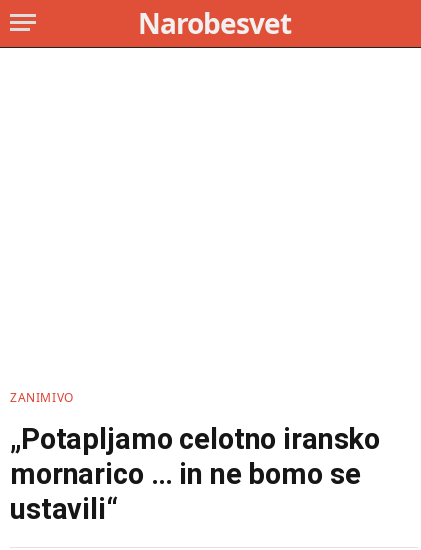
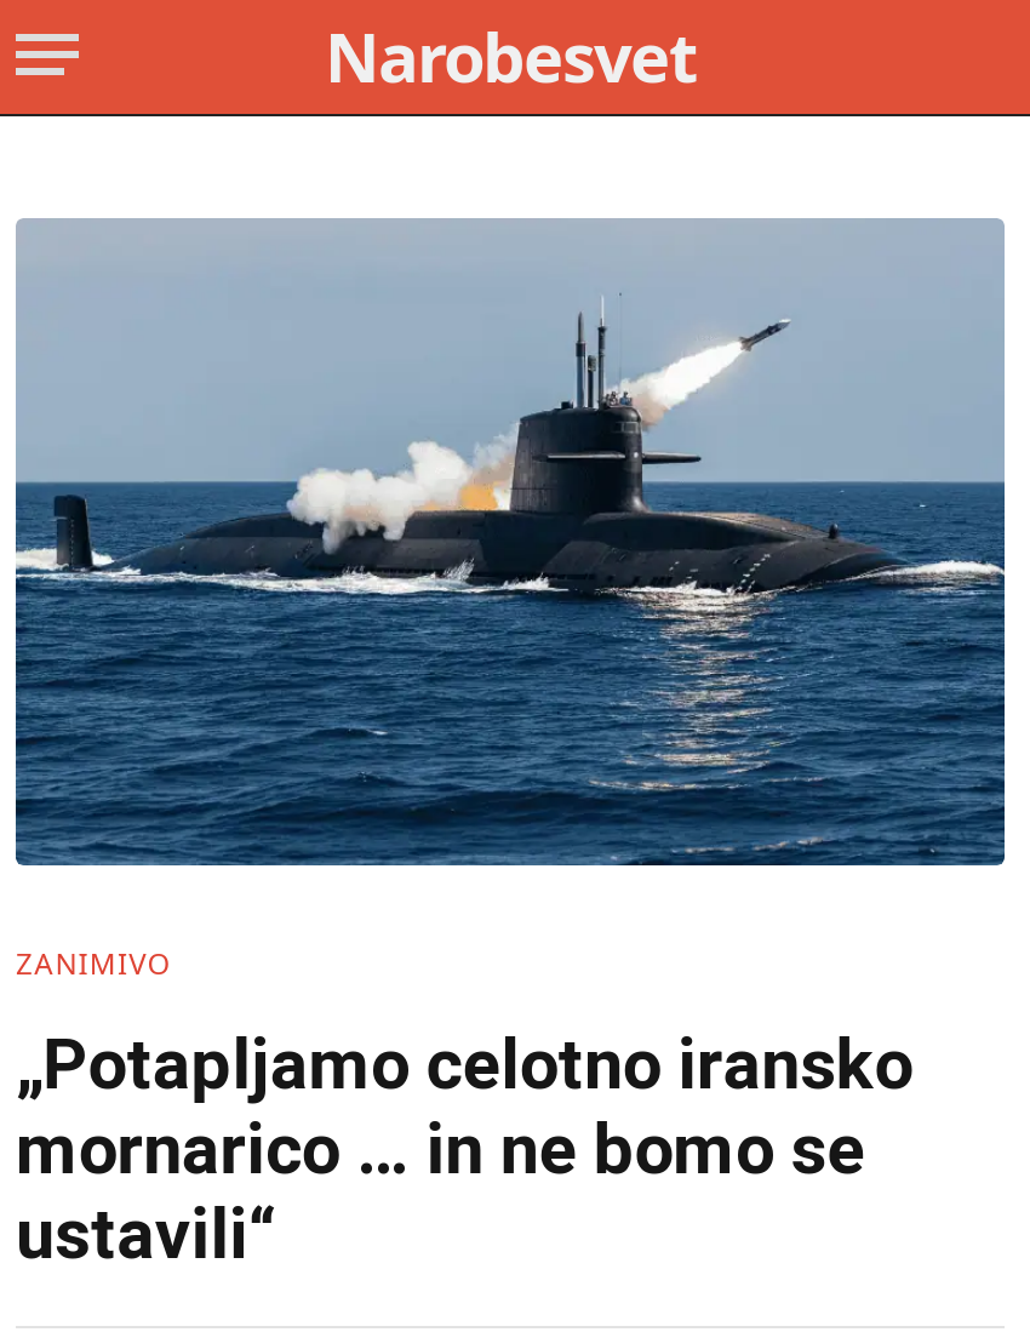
none -> [13,218,1007,868] [image]

